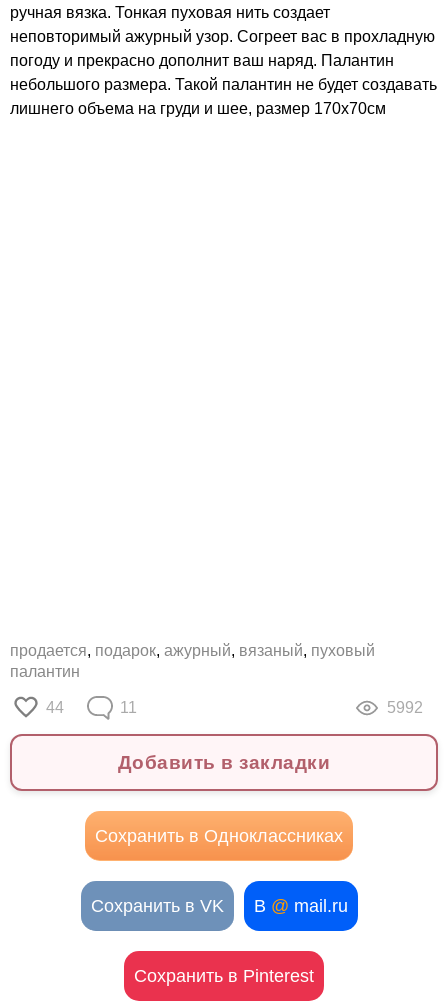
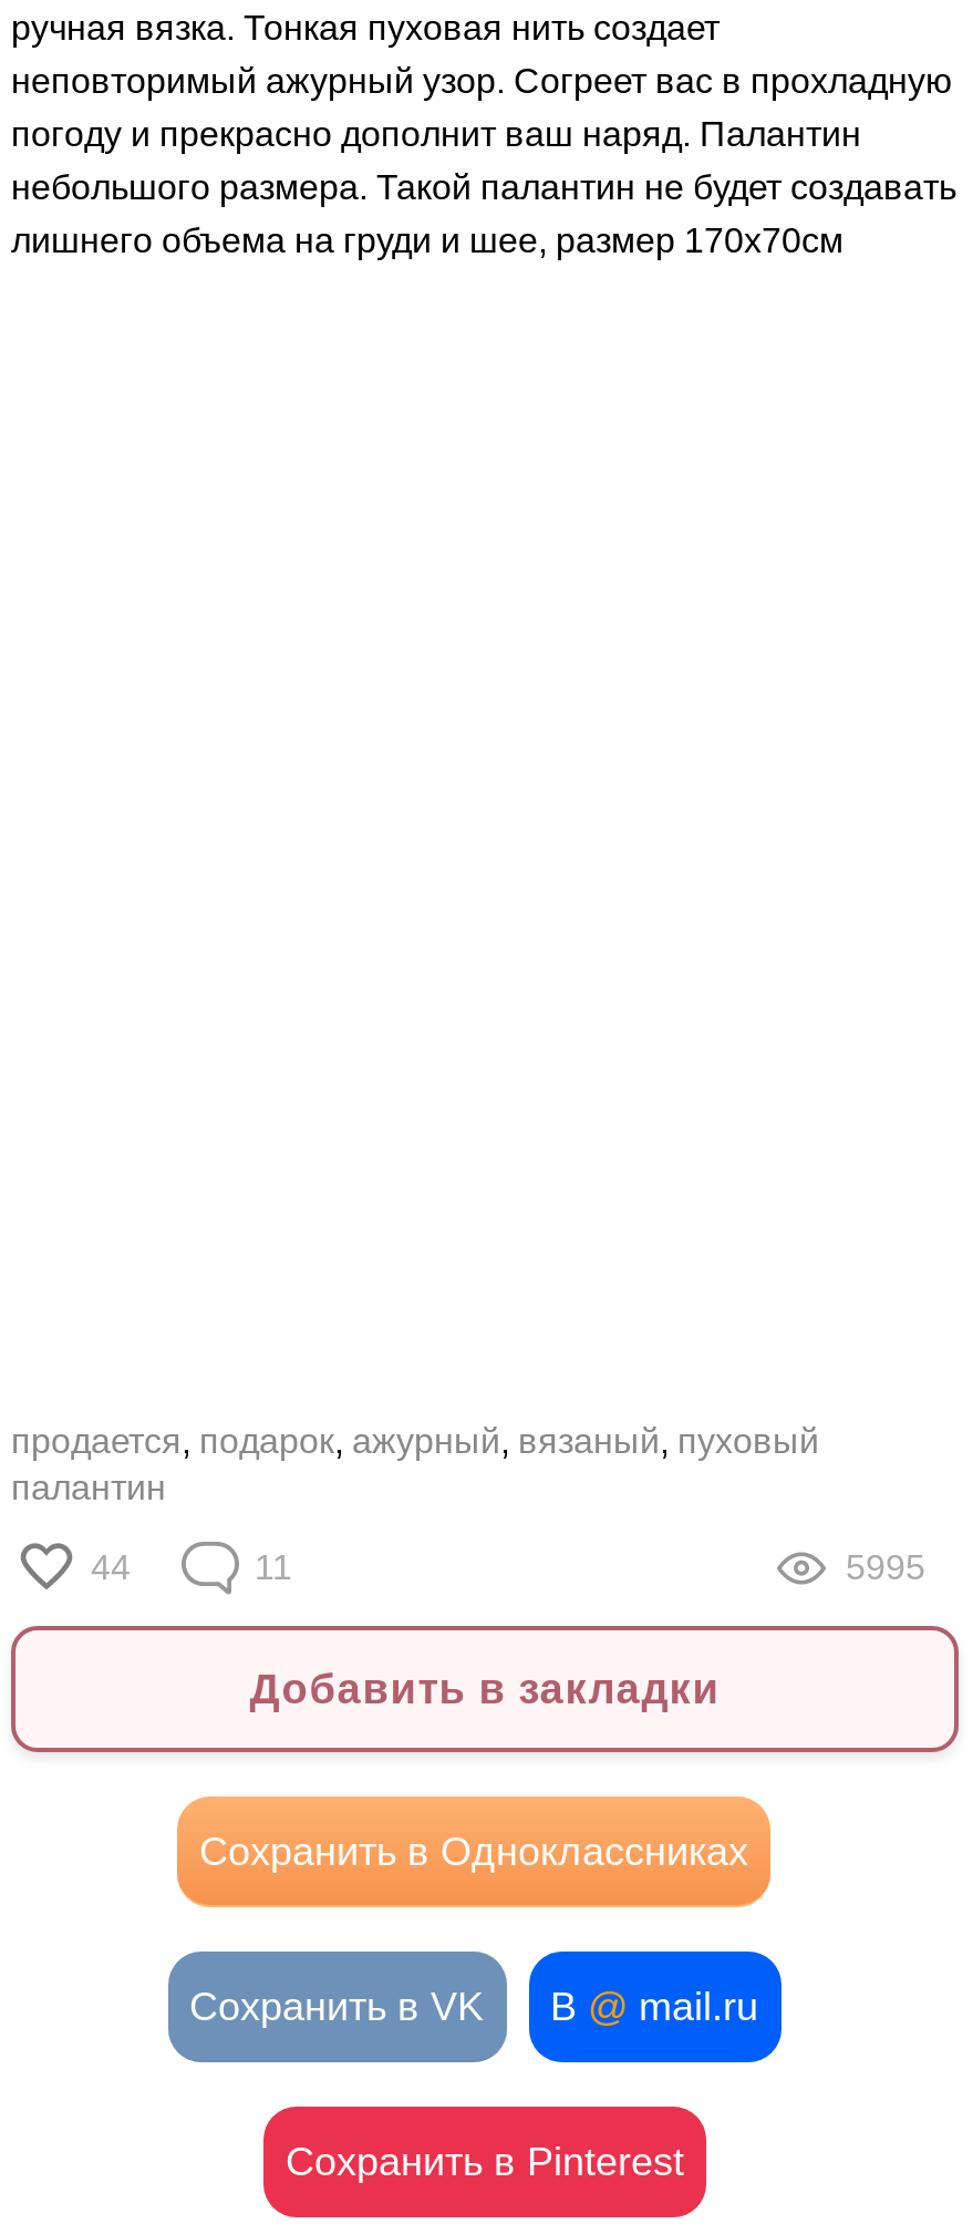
[387,699,423,716] 5992 -> [846,1549,925,1586] 5995

